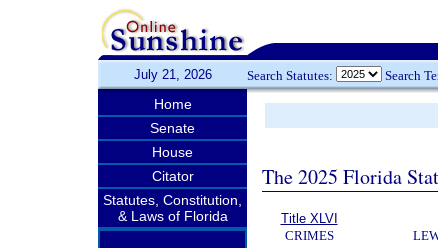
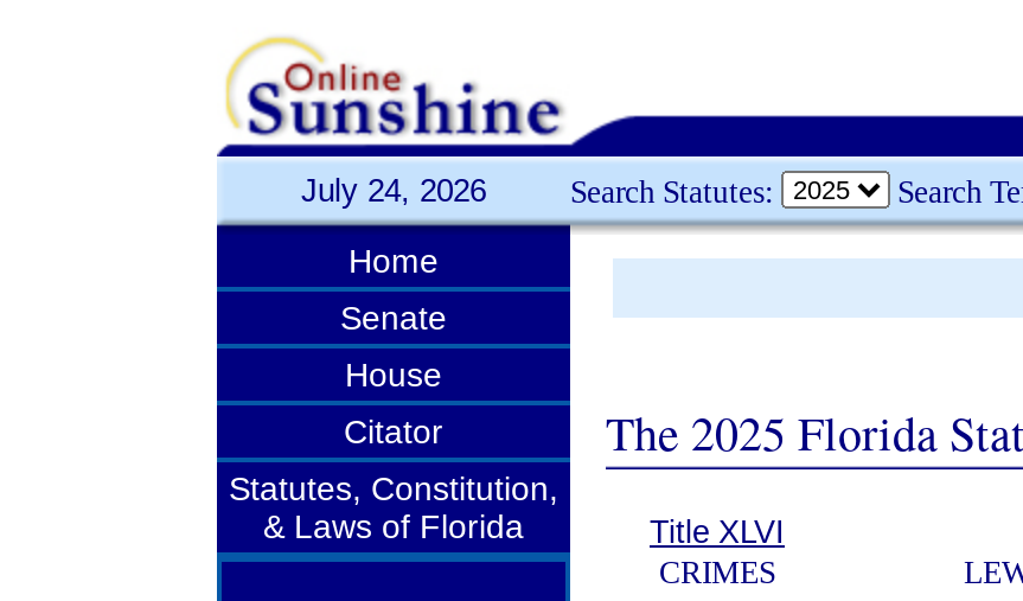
[133,67,211,82] July 21, 2026 -> [301,173,486,209] July 24, 2026

